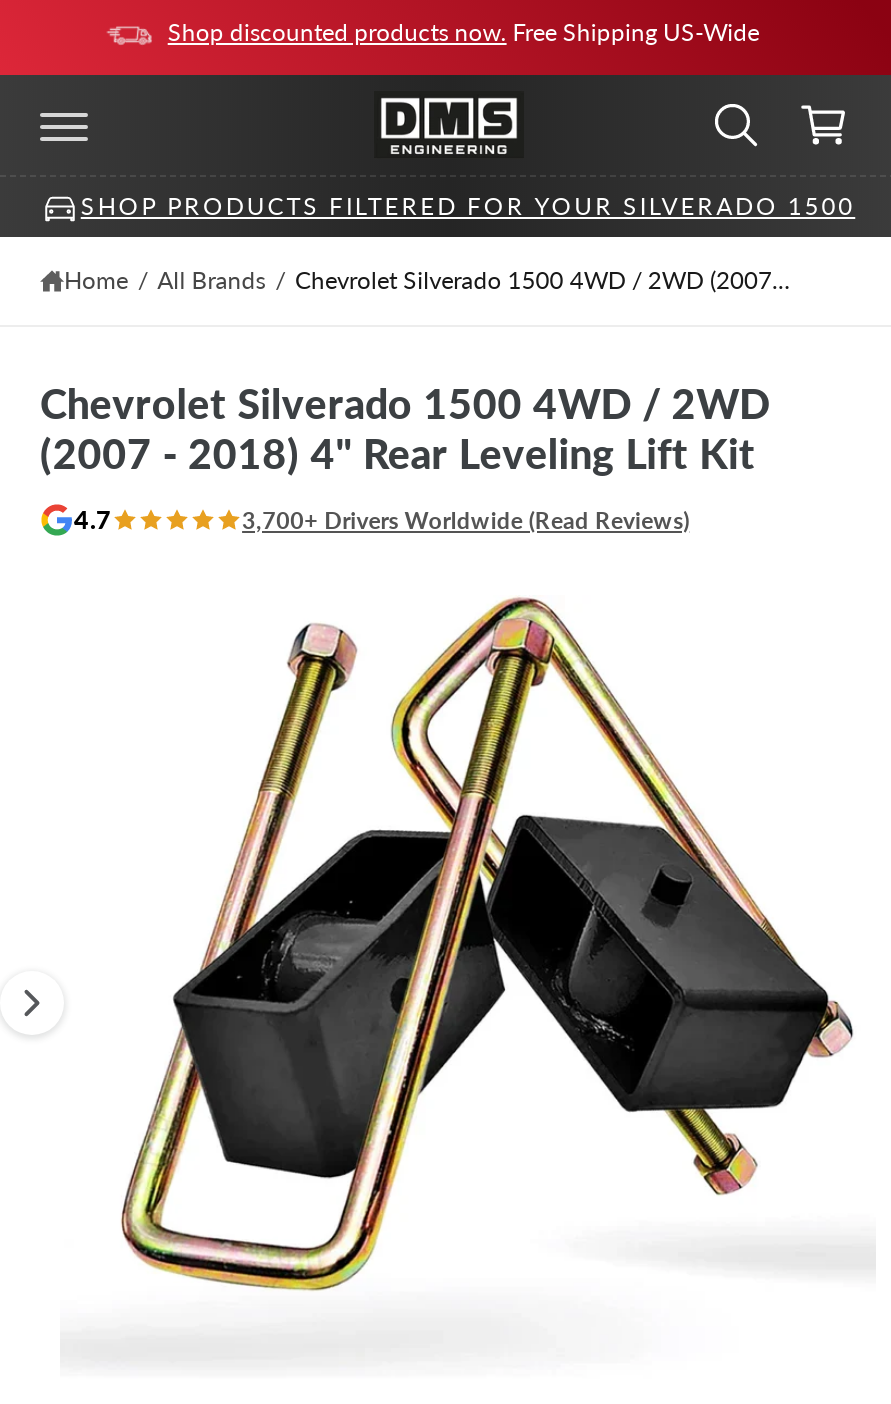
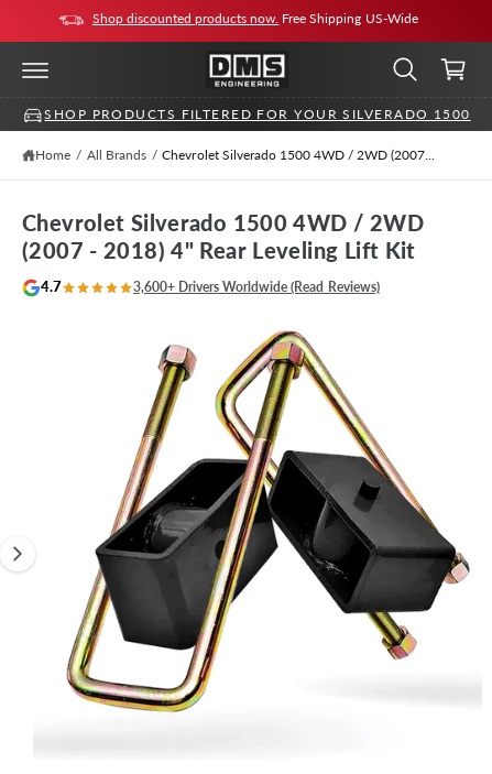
[242,507,689,533] 3,700+ Drivers Worldwide (Read Reviews) -> [133,280,379,294] 3,600+ Drivers Worldwide (Read Reviews)

